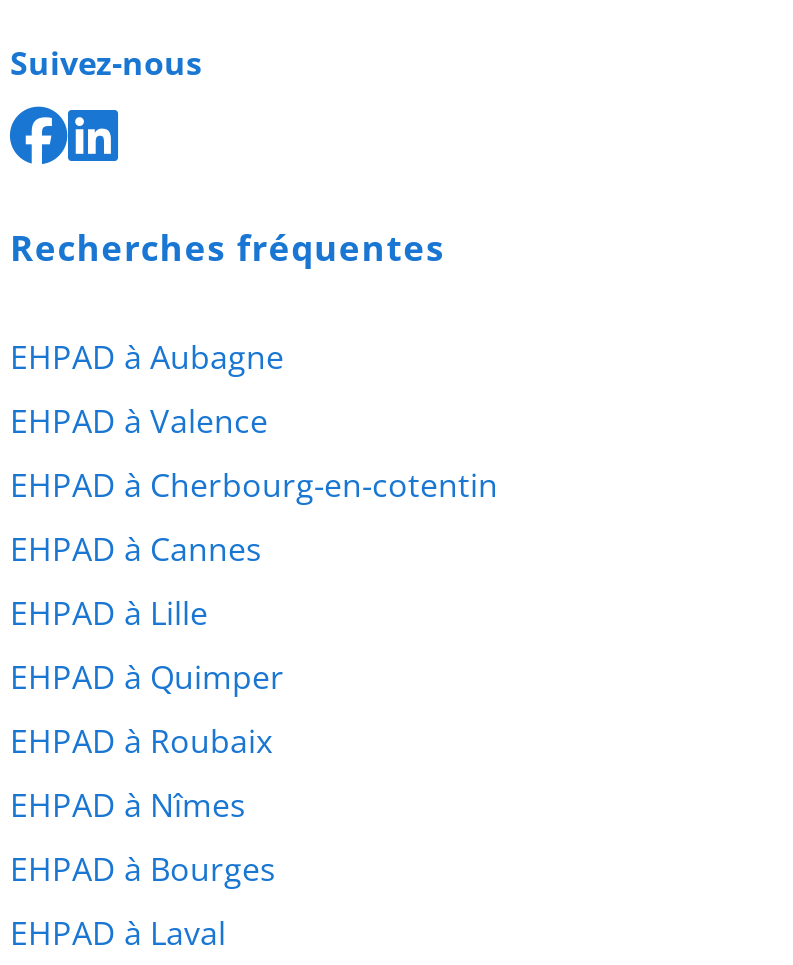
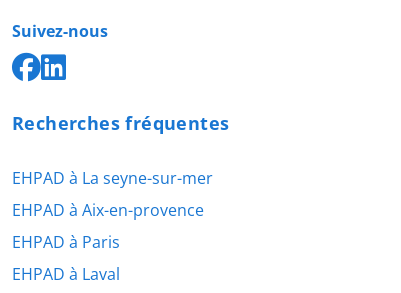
[10,334,498,890] EHPAD à Aubagne | EHPAD à Valence | EHPAD à Cherbourg-en-cotentin | EHPAD à Cannes | EHPAD à Lille | EHPAD à Quimper | EHPAD à Roubaix | EHPAD à Nîmes | EHPAD à Bourges -> [12,167,213,253] EHPAD à La seyne-sur-mer | EHPAD à Aix-en-provence | EHPAD à Paris

